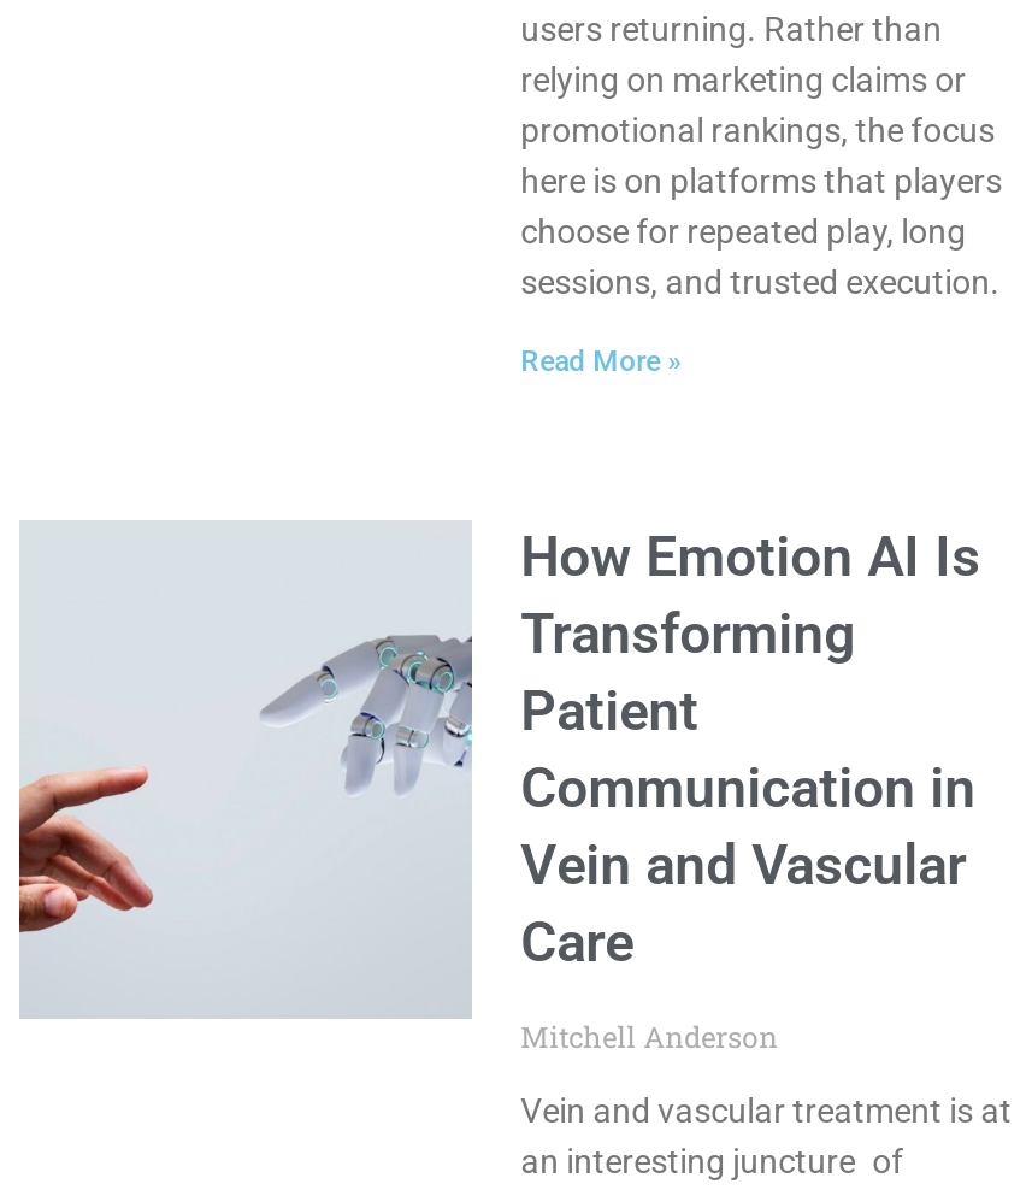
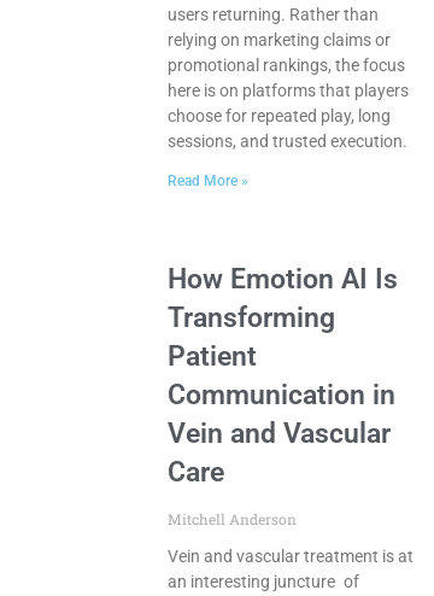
[17,520,474,1019] [image] -> none

